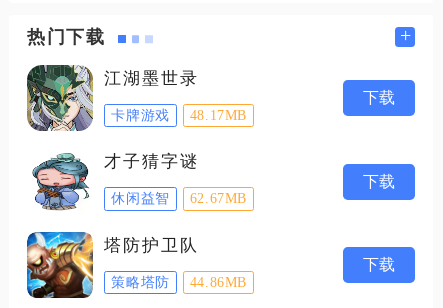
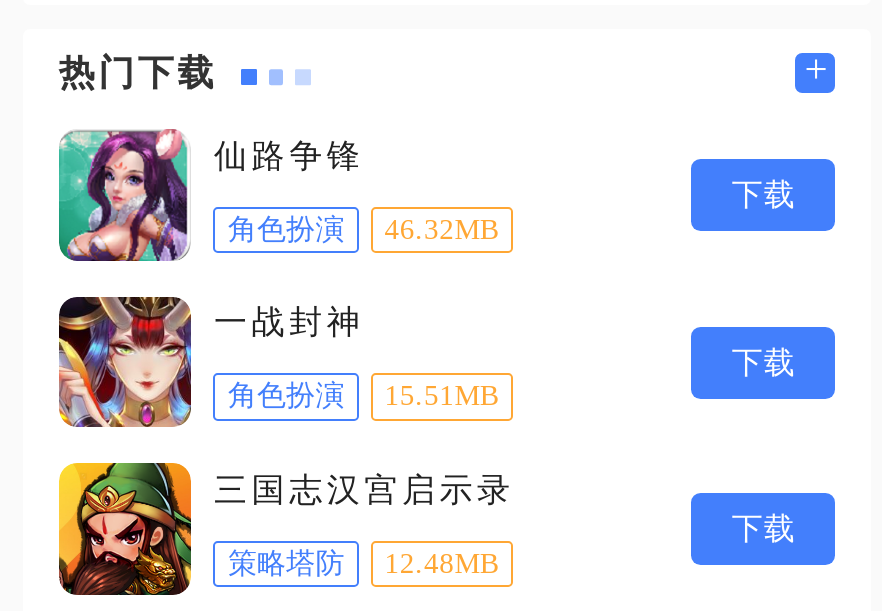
[26,64,198,131] [image] | 江湖墨世录 -> [57,129,364,263] [image] | 仙路争锋
[111,107,247,123] 卡牌游戏 | 48.17MB -> [228,212,499,244] 角色扮演 | 46.32MB
[27,149,198,214] [image] | 才子猜字谜 -> [57,295,364,429] [image] | 一战封神
[111,190,247,206] 休闲益智 | 62.67MB -> [228,380,499,412] 角色扮演 | 15.51MB
[26,231,198,299] [image] | 塔防护卫队 -> [57,461,515,597] [image] | 三国志汉宫启示录
[111,274,247,290] 策略塔防 44.86MB -> [228,547,499,579] 策略塔防 12.48MB

